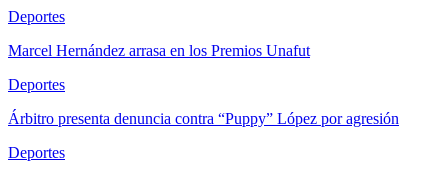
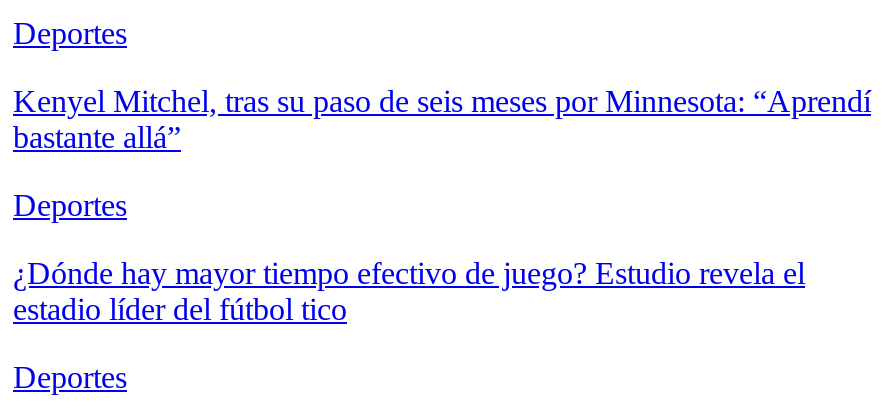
[8,42,310,59] Marcel Hernández arrasa en los Premios Unafut -> [13,84,871,154] Kenyel Mitchel, tras su paso de seis meses por Minnesota: “Aprendí | bastante allá”
[8,110,399,127] Árbitro presenta denuncia contra “Puppy” López por agresión -> [13,256,805,326] ¿Dónde hay mayor tiempo efectivo de juego? Estudio revela el | estadio líder del fútbol tico

